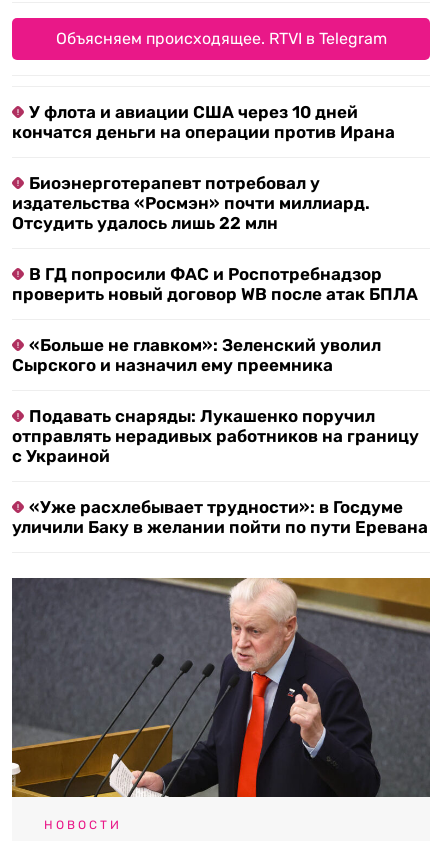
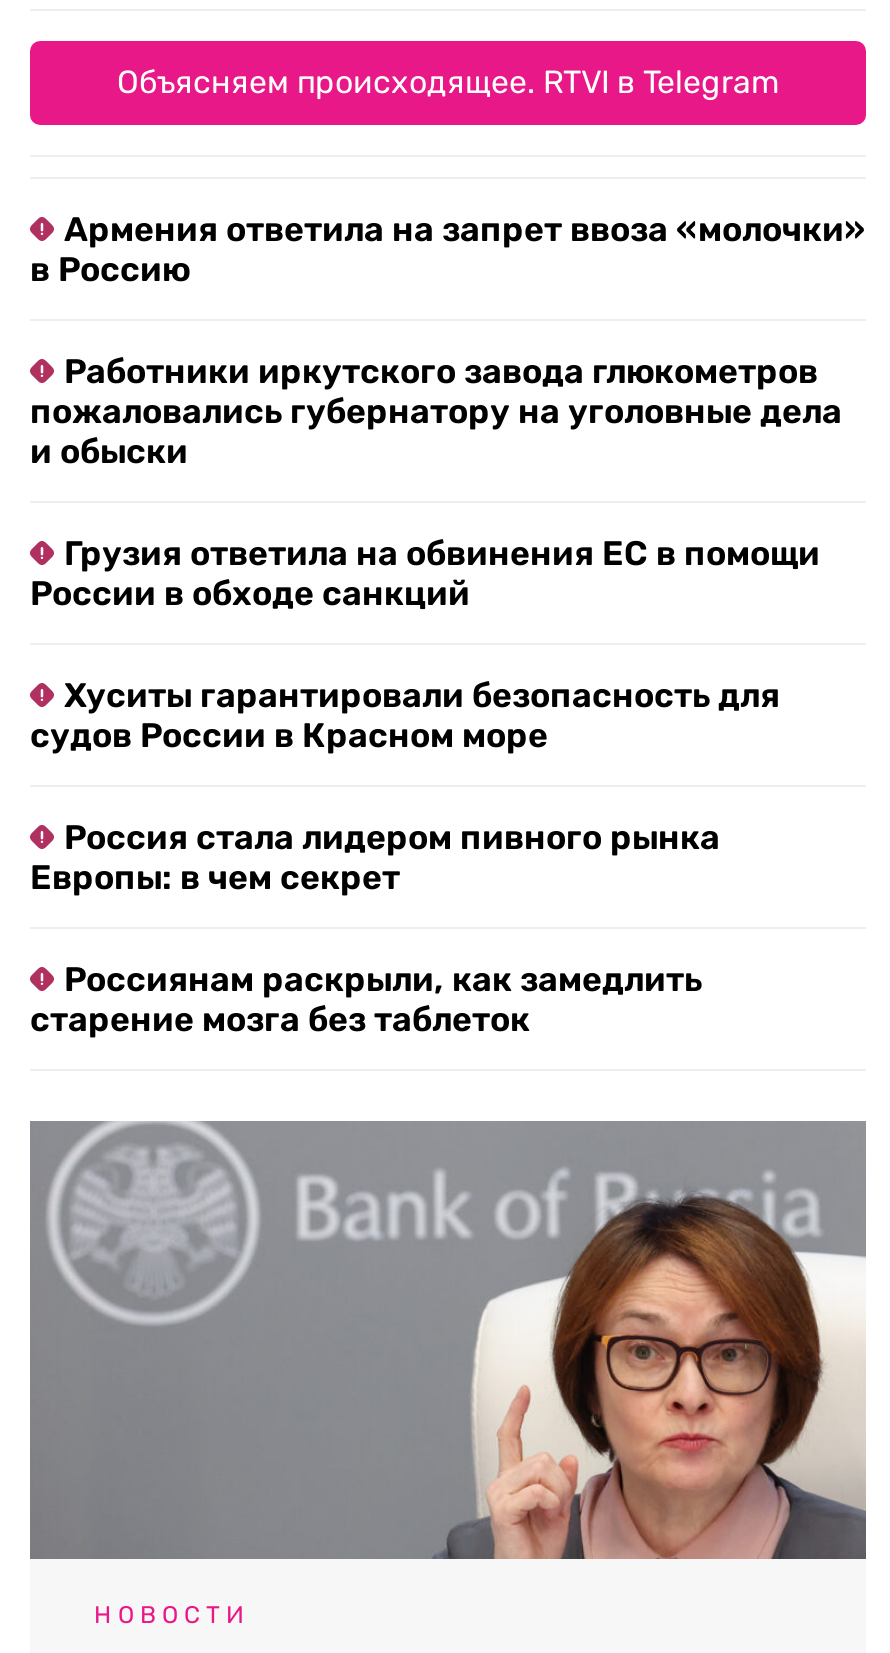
[12,102,395,142] У флота и авиации США через 10 дней | кончатся деньги на операции против Ирана -> [30,209,866,289] Армения ответила на запрет ввоза «молочки» | в Россию
[12,173,370,233] Биоэнерготерапевт потребовал у | издательства «Росмэн» почти миллиард. | Отсудить удалось лишь 22 млн -> [30,351,842,471] Работники иркутского завода глюкометров | пожаловались губернатору на уголовные дела | и обыски
[12,264,418,304] В ГД попросили ФАС и Роспотребнадзор | проверить новый договор WB после атак БПЛА -> [30,533,820,613] Грузия ответила на обвинения ЕС в помощи | России в обходе санкций
[12,335,381,375] «Больше не главком»: Зеленский уволил | Сырского и назначил ему преемника -> [30,675,780,755] Хуситы гарантировали безопасность для | судов России в Красном море
[12,406,419,466] Подавать снаряды: Лукашенко поручил | отправлять нерадивых работников на границу | с Украиной -> [30,817,720,897] Россия стала лидером пивного рынка | Европы: в чем секрет
[12,497,428,537] «Уже расхлебывает трудности»: в Госдуме | уличили Баку в желании пойти по пути Еревана -> [30,959,702,1039] Россиянам раскрыли, как замедлить | старение мозга без таблеток
[11,577,431,798] [image] -> [30,1119,866,1561] [image]

